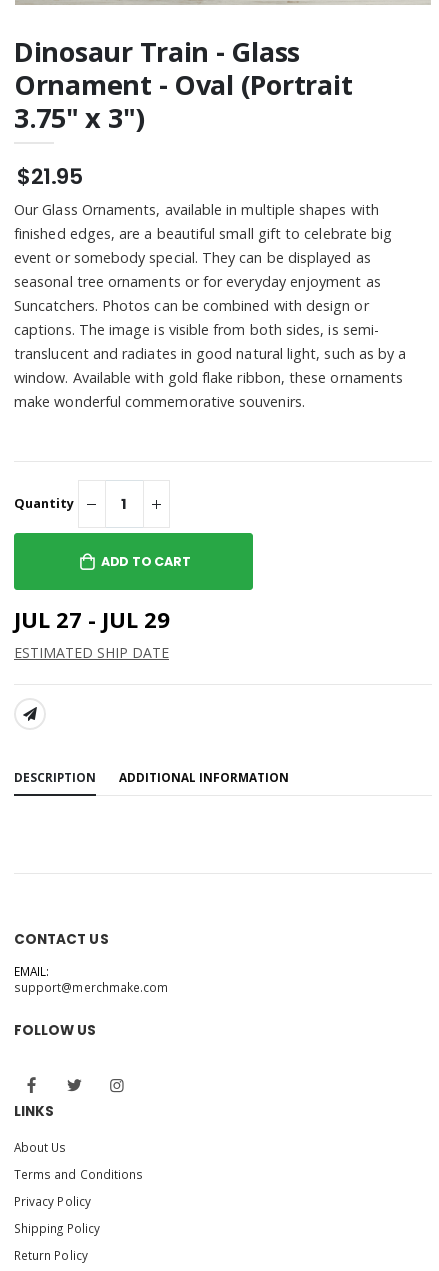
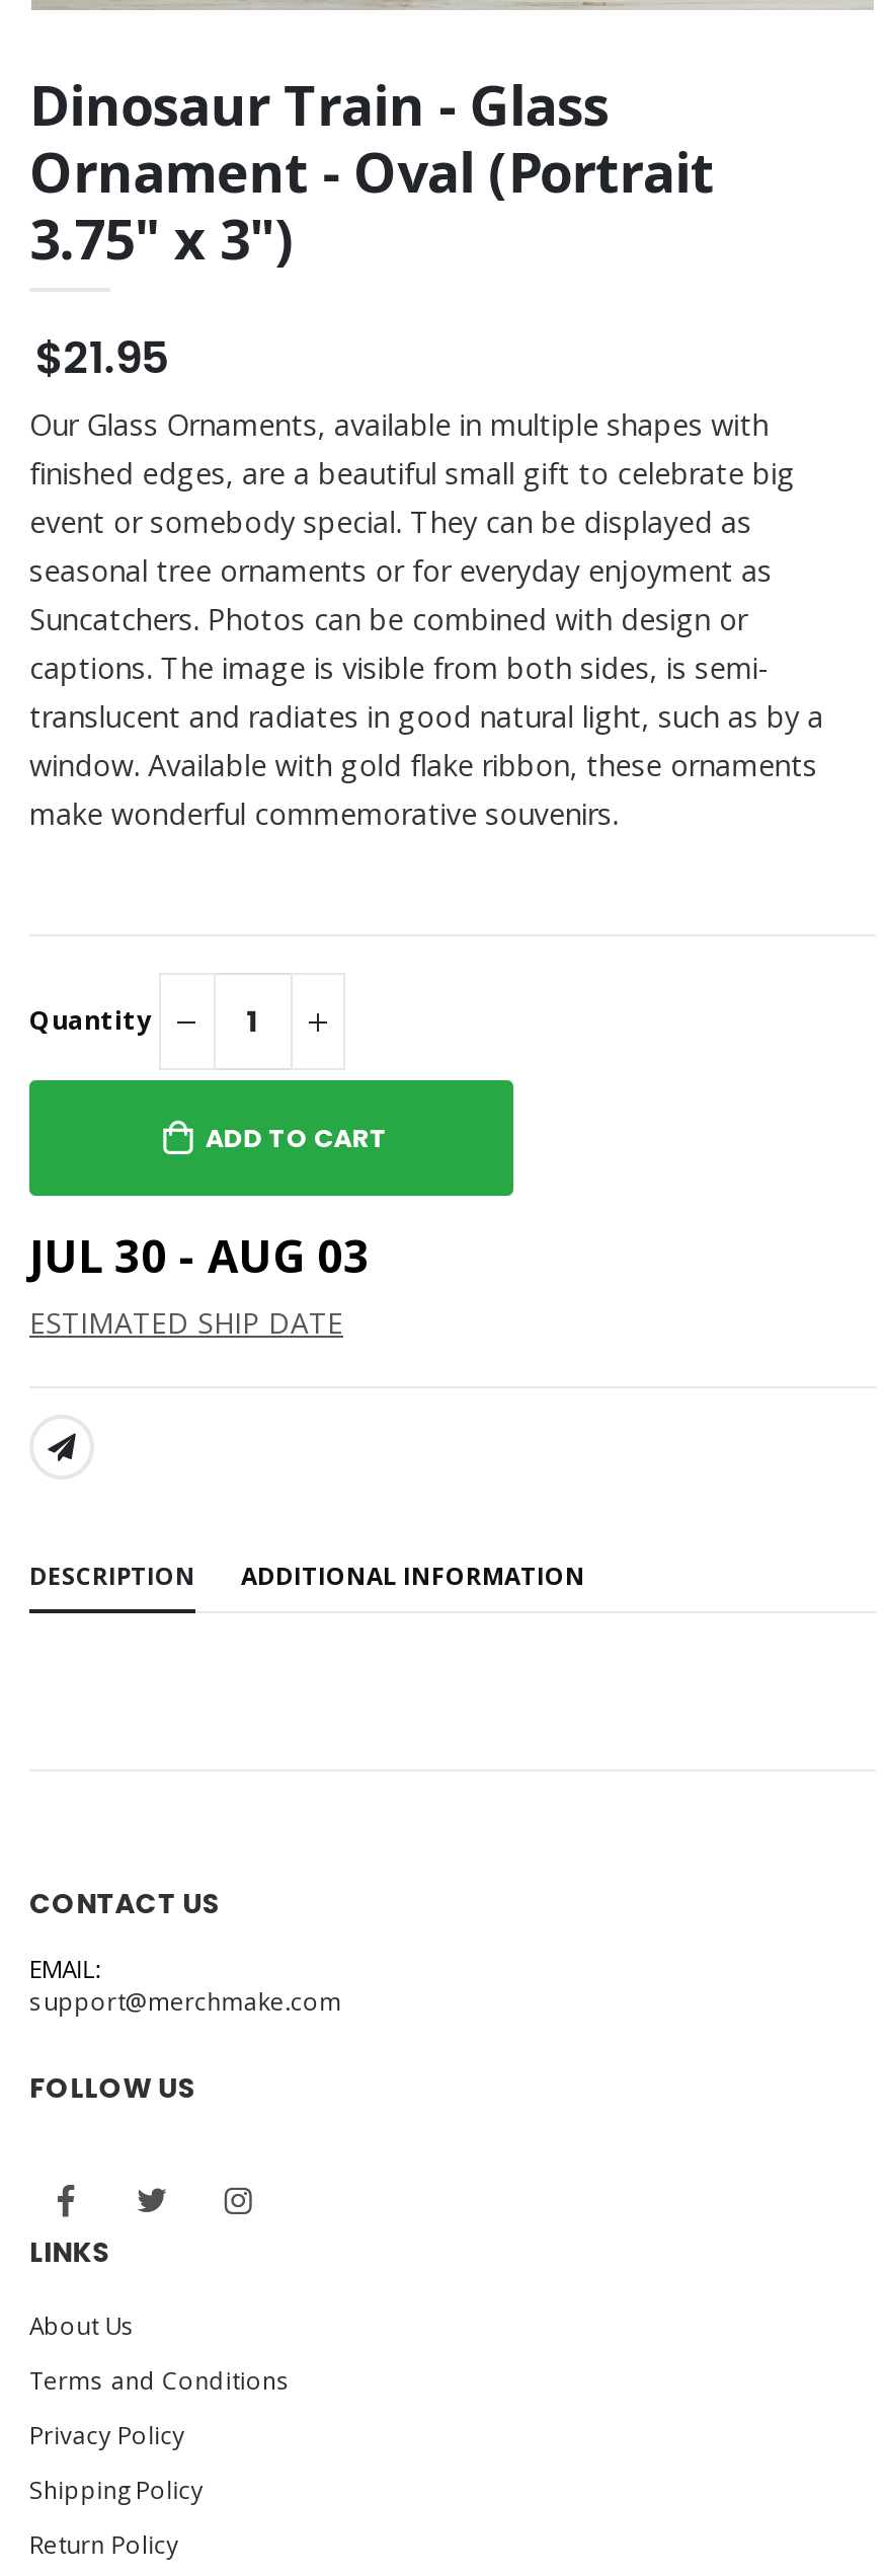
[14,604,170,634] JUL 27 - JUL 29 -> [29,1225,370,1286] JUL 30 - AUG 03

